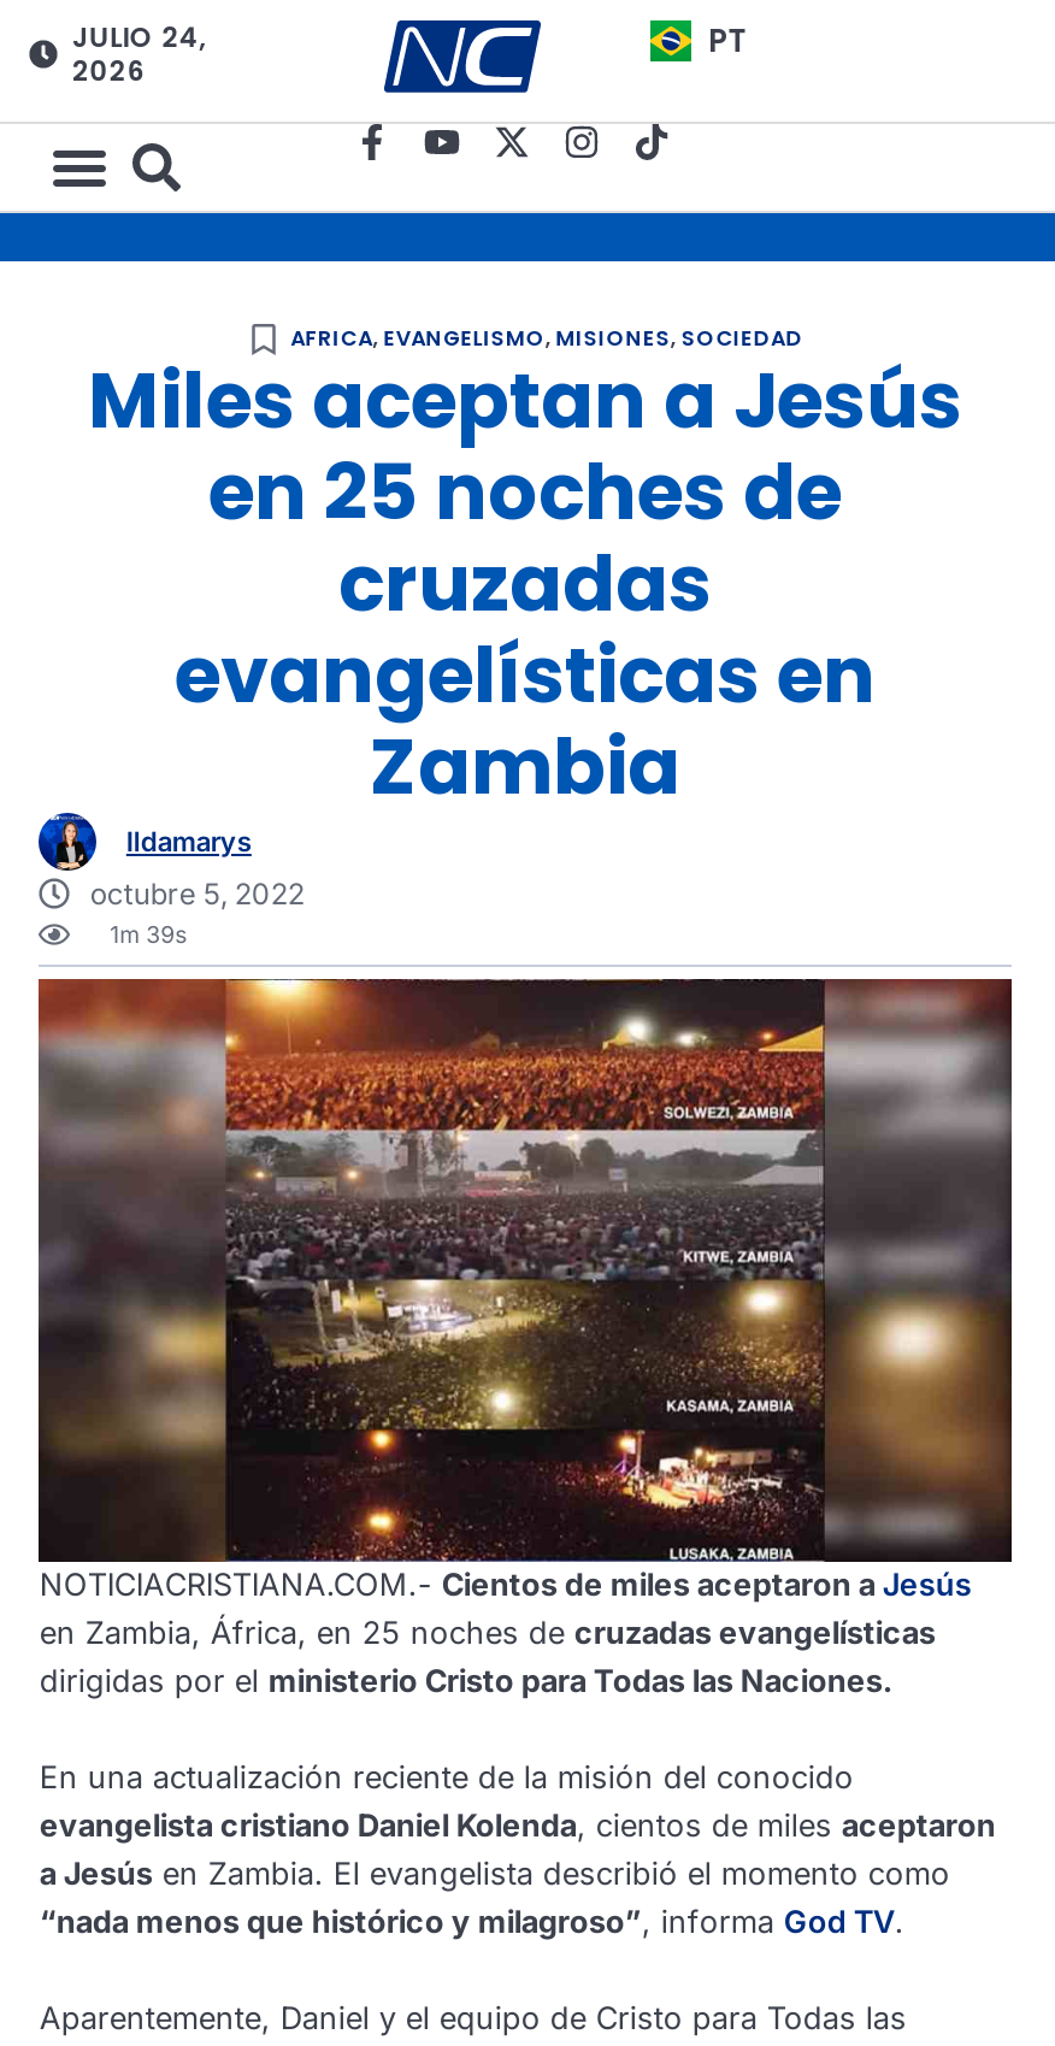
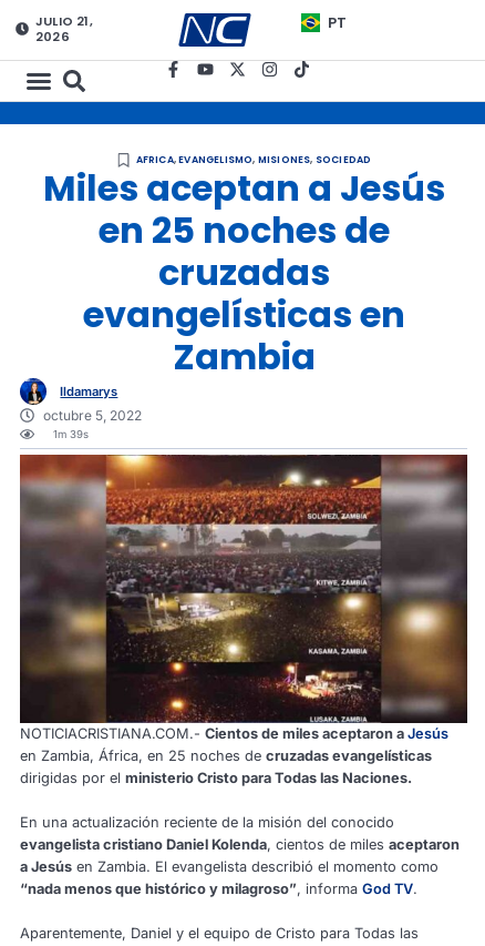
[72,18,207,57] JULIO 24, -> [35,12,93,30] JULIO 21,

